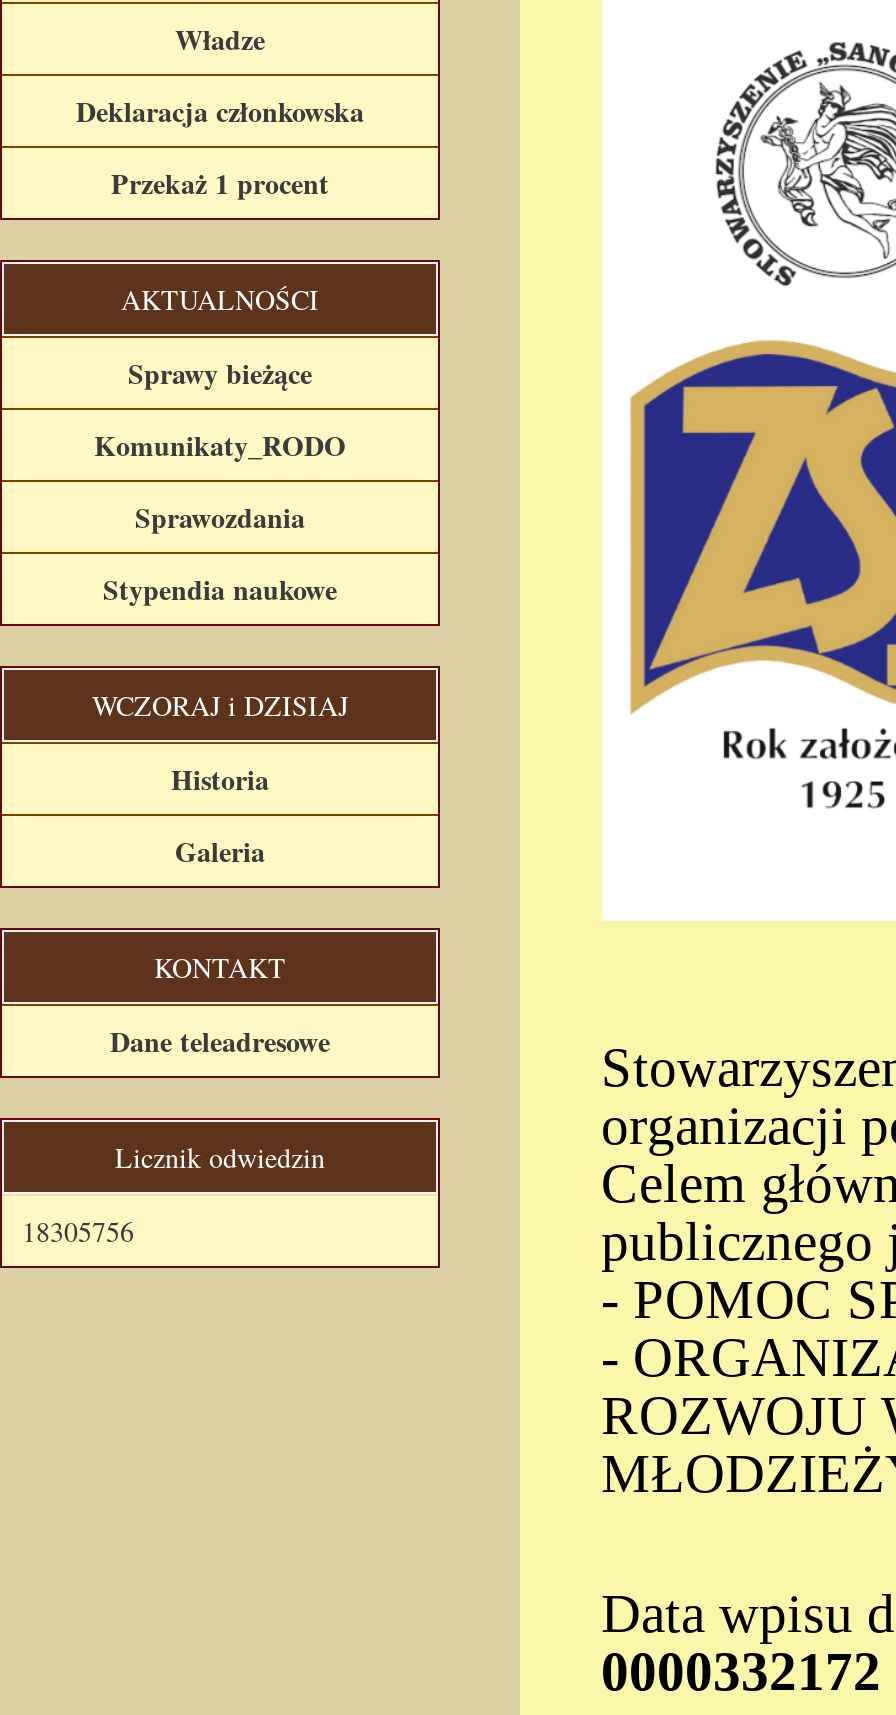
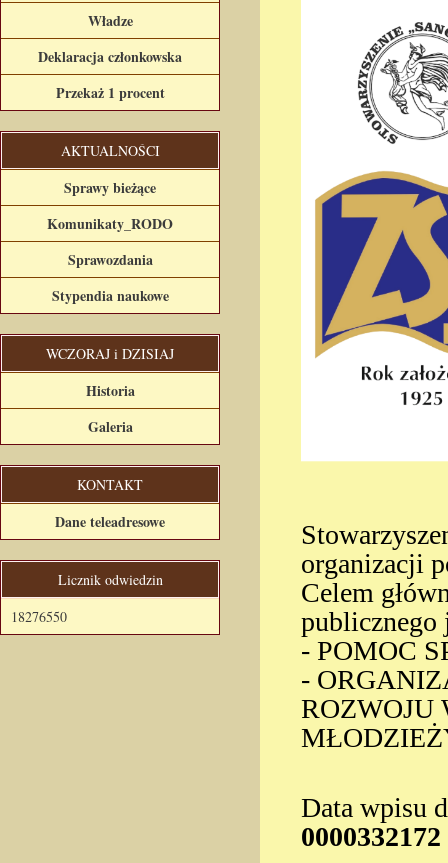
[22,1212,134,1250] 18305756 -> [11,607,67,626] 18276550

